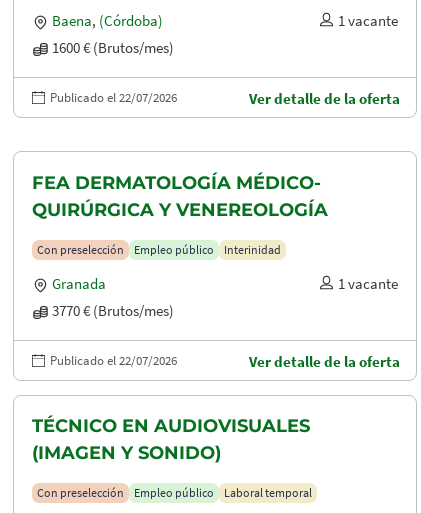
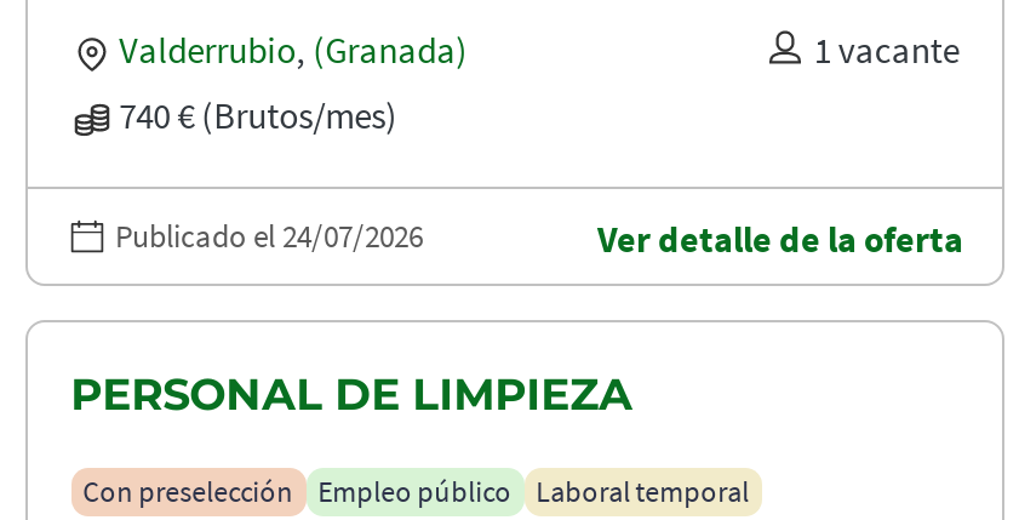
[52,11,163,30] Baena, (Córdoba) -> [119,26,468,72] Valderrubio, (Granada)
[52,38,174,57] 1600 € (Brutos/mes) -> [119,91,398,137] 740 € (Brutos/mes)
[50,89,177,106] Publicado el 22/07/2026 -> [115,215,423,256] Publicado el 24/07/2026
[32,172,400,464] FEA DERMATOLOGÍA MÉDICO- | QUIRÚRGICA Y VENEREOLOGÍA | Con preselección | Empleo público | Interinidad | Granada | 1 vacante | 3770 € (Brutos/mes) | Publicado el 22/07/2026 | Ver detalle de la oferta | TÉCNICO EN AUDIOVISUALES | (IMAGEN Y SONIDO) -> [71,369,633,422] PERSONAL DE LIMPIEZA

